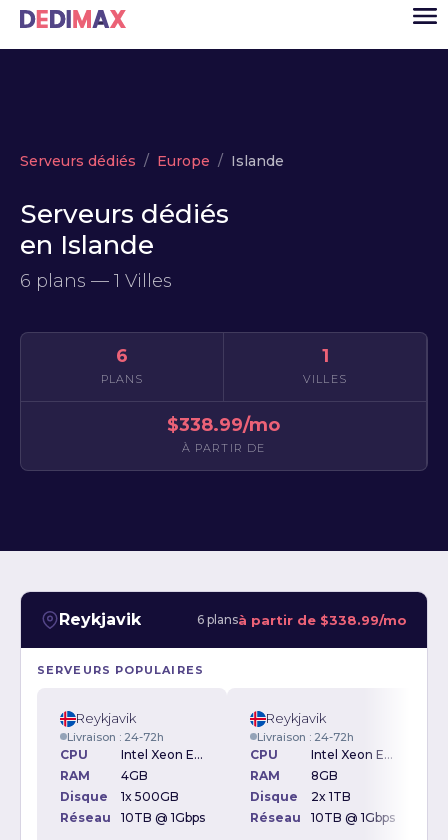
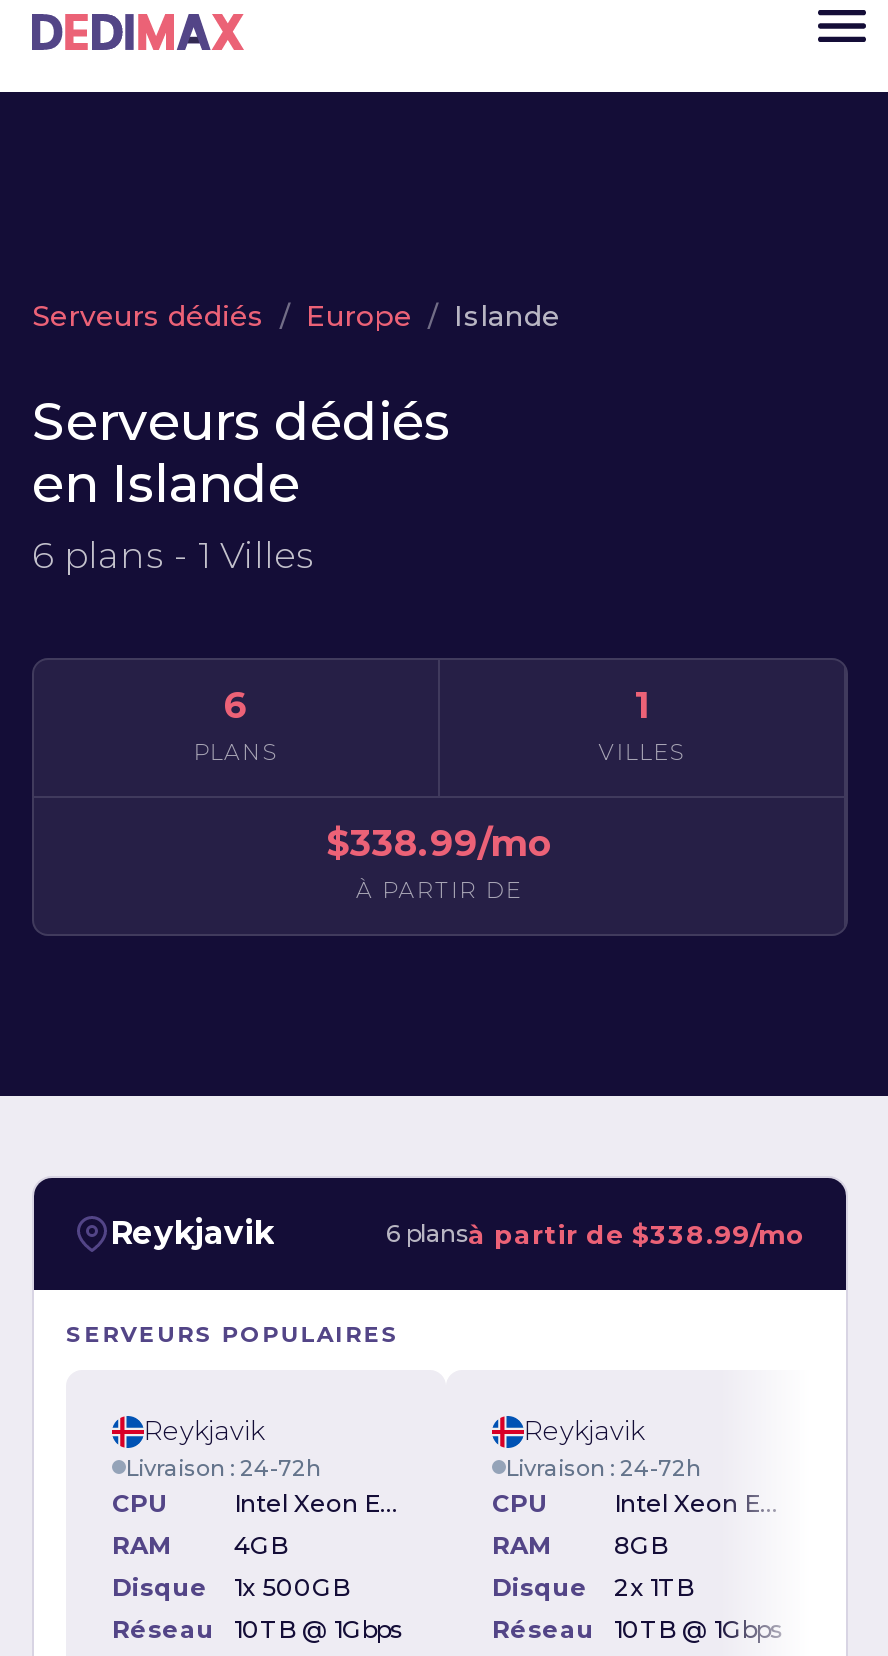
[20,270,172,292] 6 plans — 1 Villes -> [32,534,314,578] 6 plans - 1 Villes

